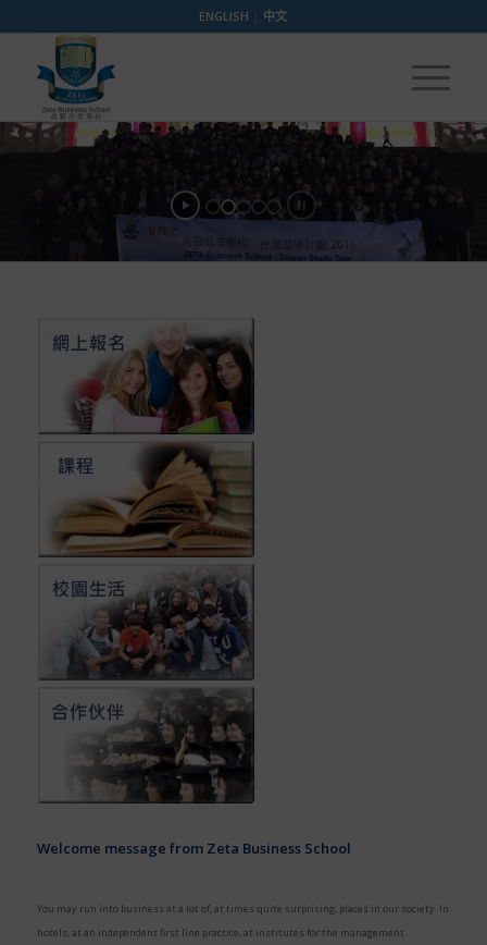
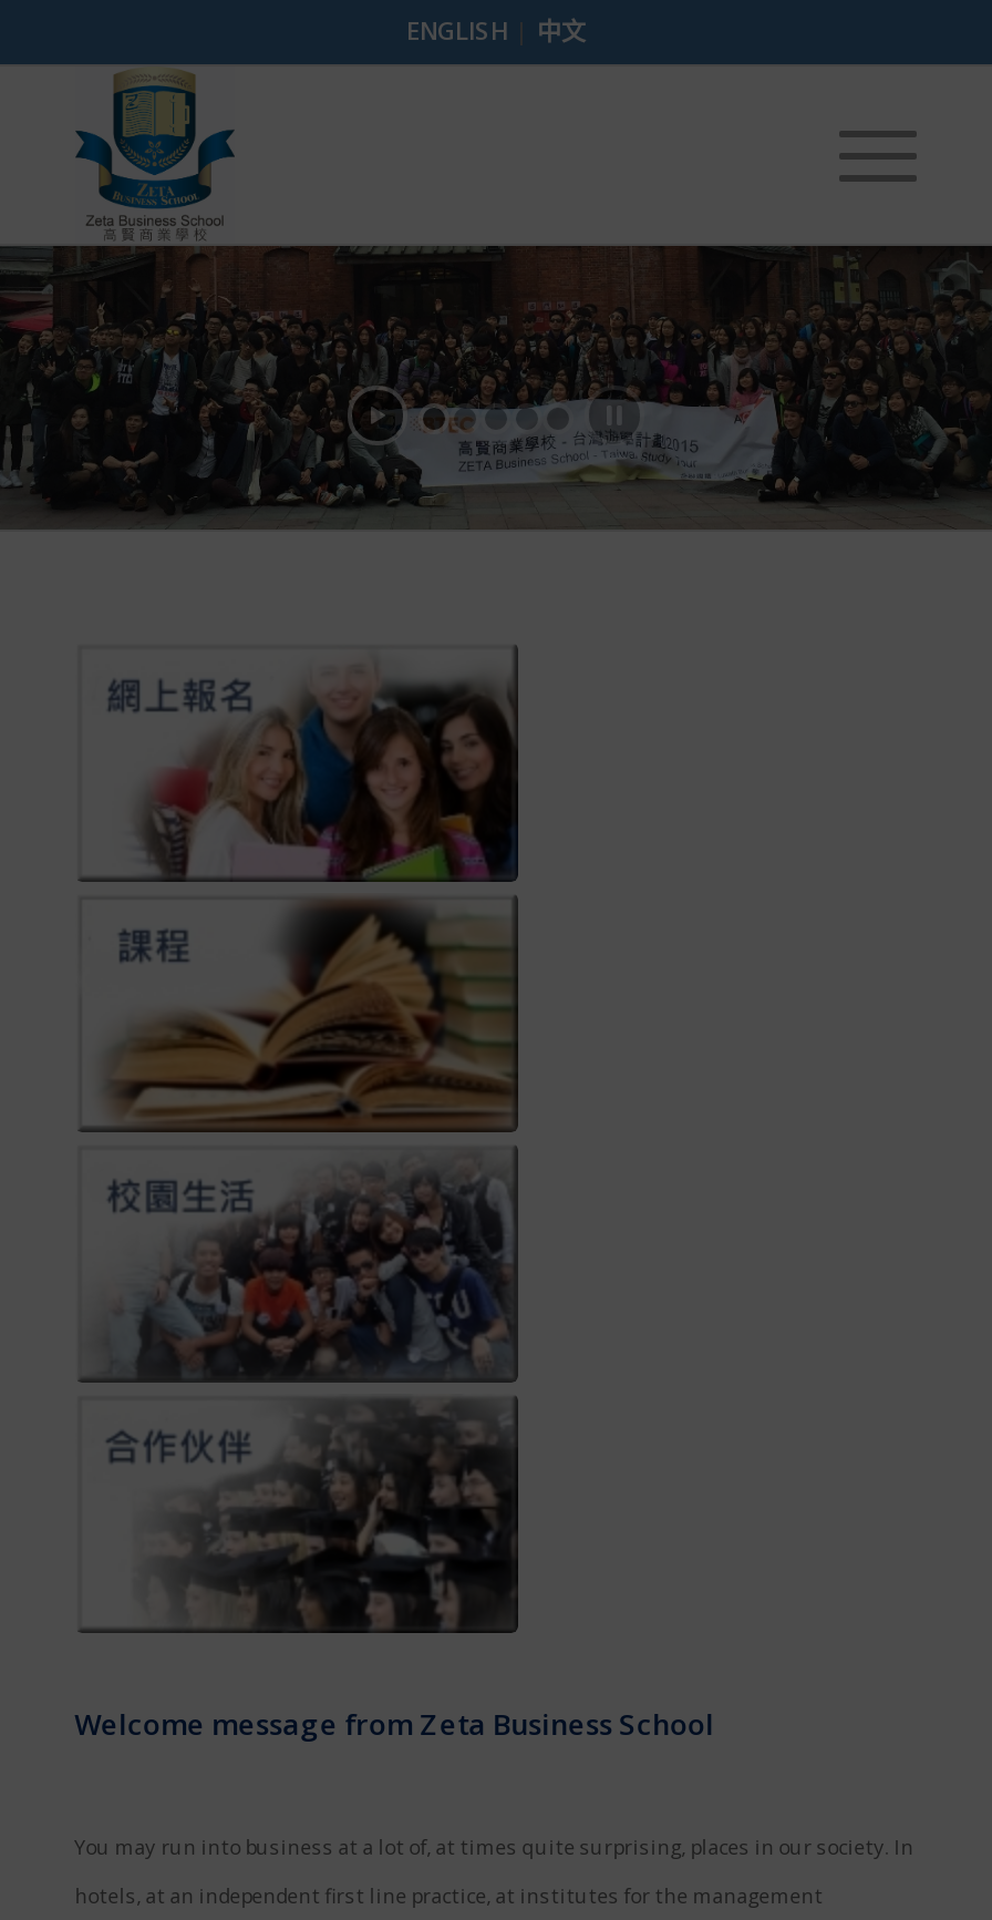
[3,121,484,261] [image] -> [7,244,985,530] [image]

